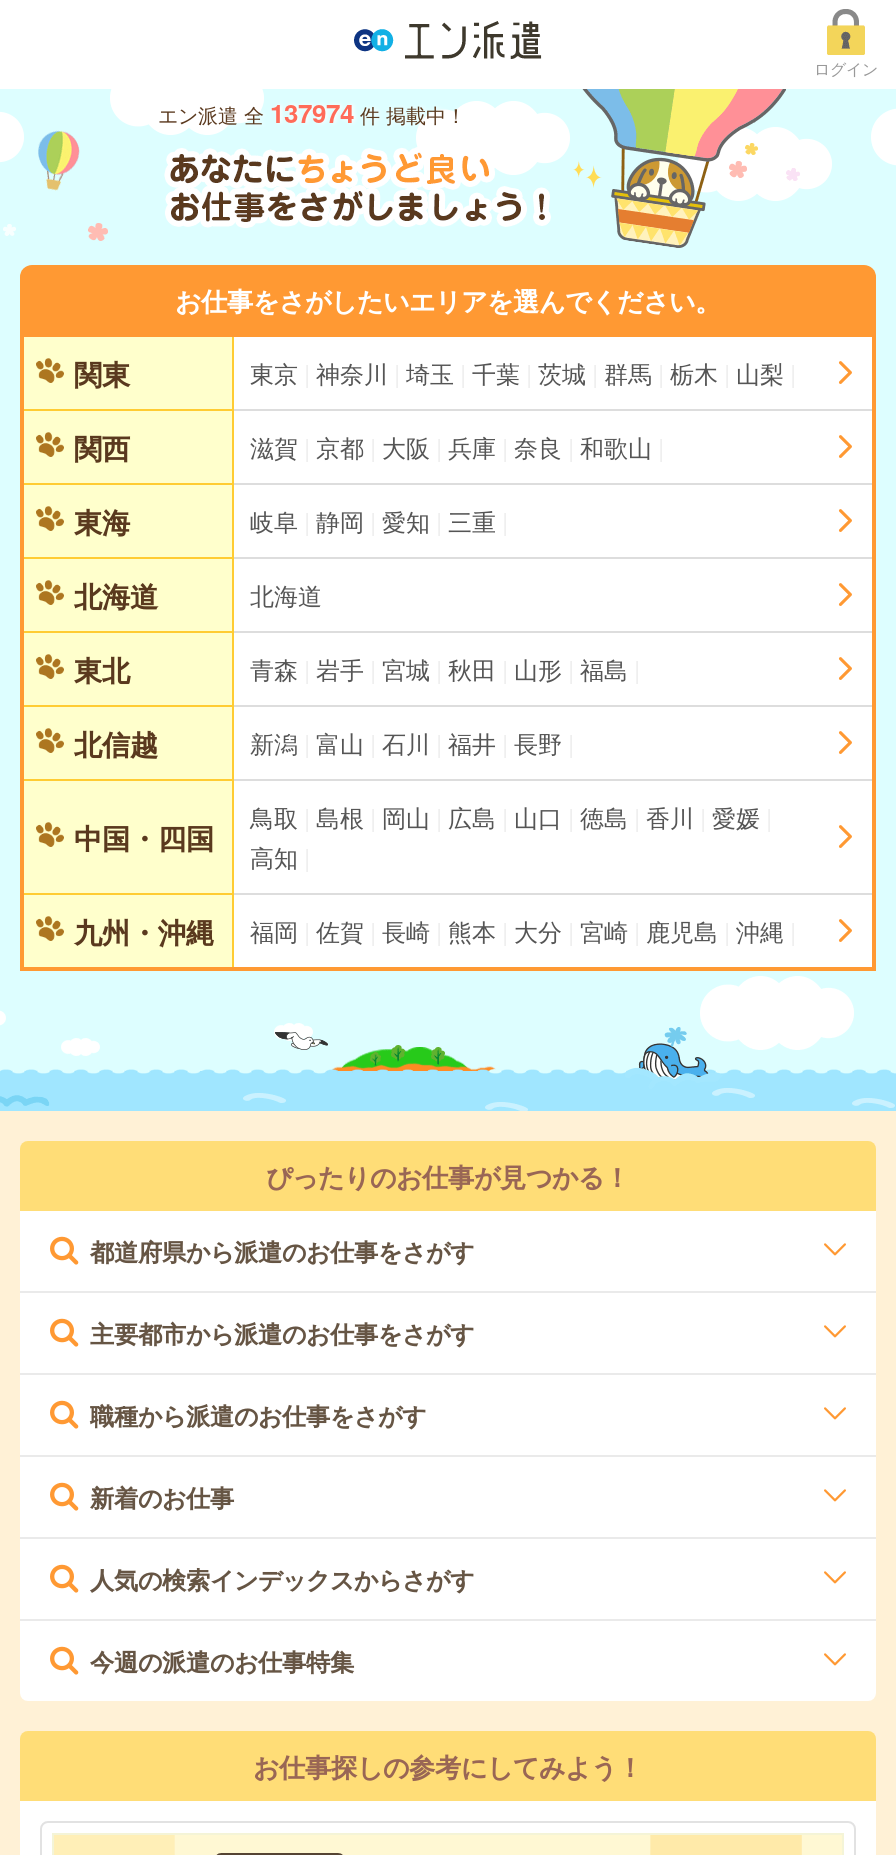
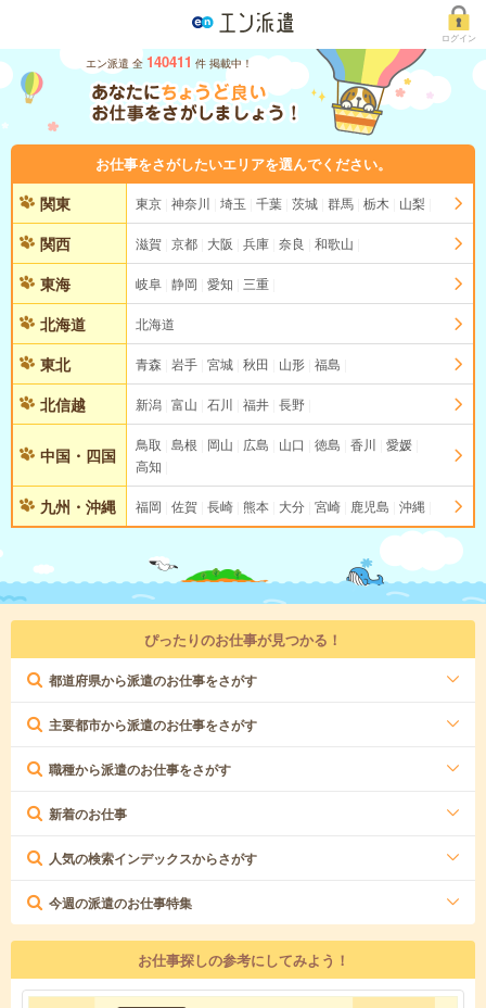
[158,94,466,132] エン派遣 全 137974 件 掲載中！ -> [86,52,253,72] エン派遣 全 140411 件 掲載中！

